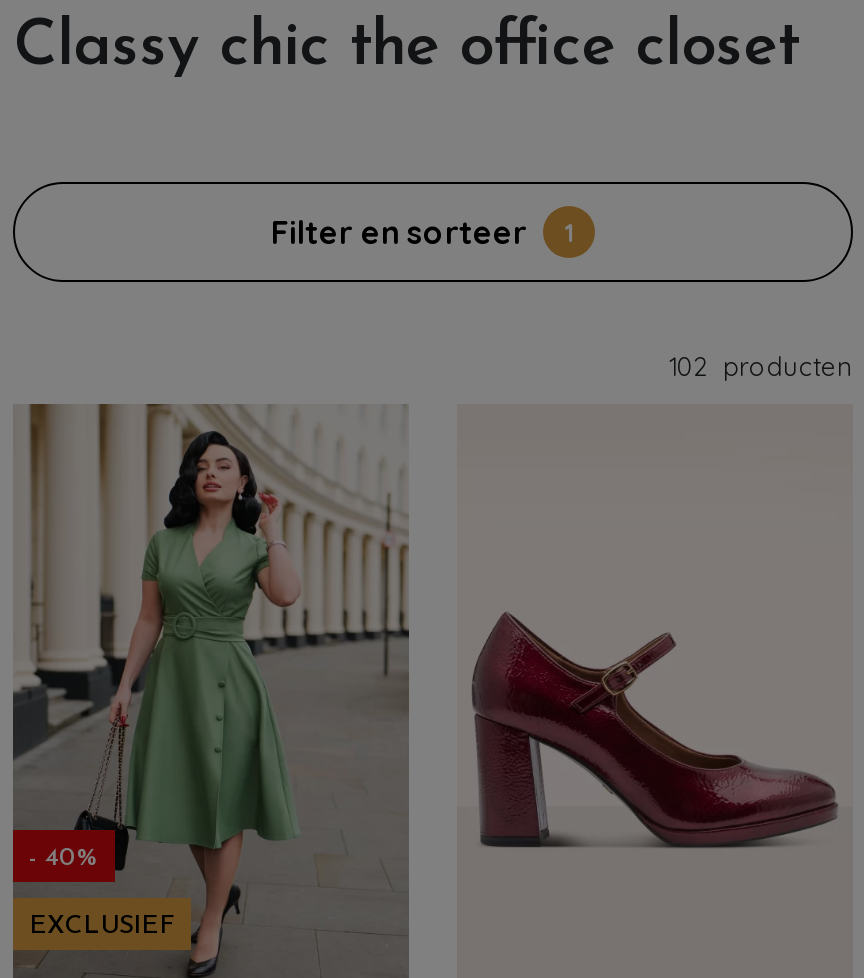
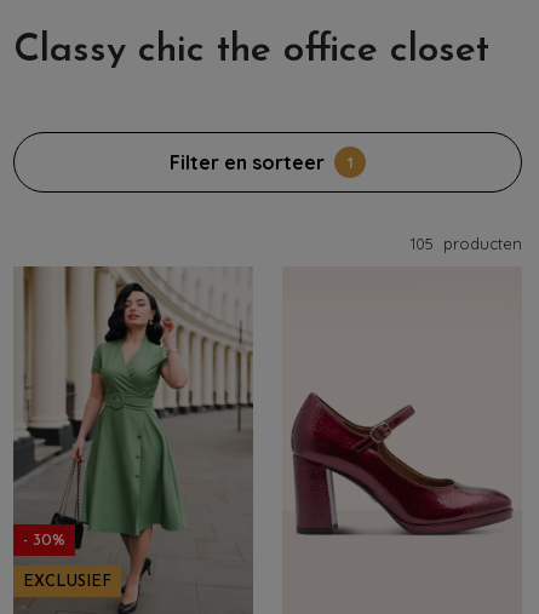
[669,350,853,382] 102 producten -> [411,234,522,253] 105 producten
[29,845,99,871] - 40% -> [23,534,65,549] - 30%

